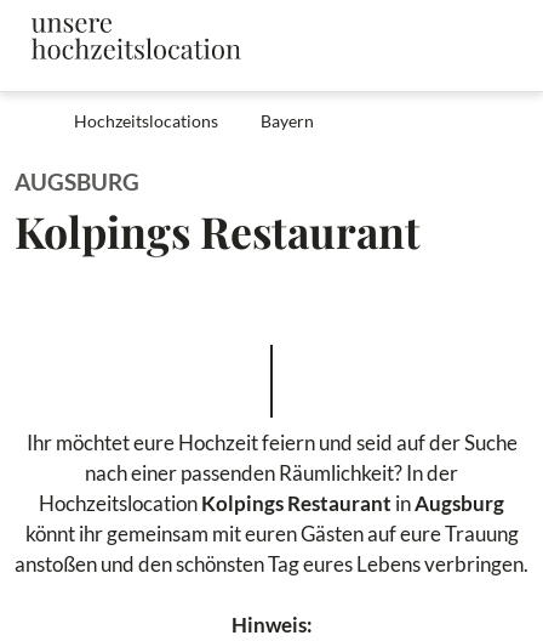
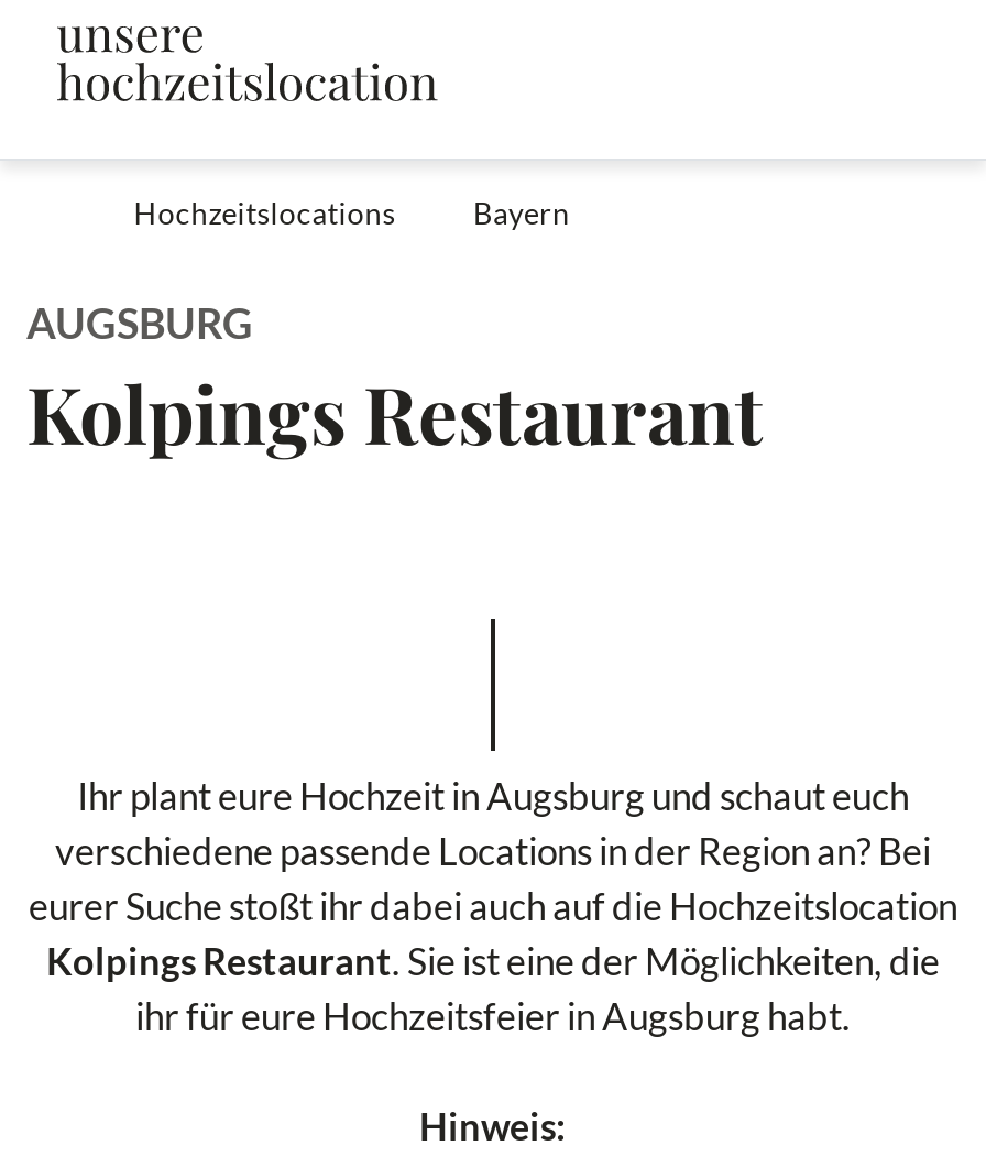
[15,430,528,577] Ihr möchtet eure Hochzeit feiern und seid auf der Suche | nach einer passenden Räumlichkeit? In der | Hochzeitslocation Kolpings Restaurant inAugsburg | könnt ihr gemeinsam mit euren Gästen auf eure Trauung | anstoßen und den schönsten Tag eures Lebens verbringen. -> [29,773,957,1039] Ihr plant eure Hochzeit in Augsburg und schaut euch | verschiedene passende Locations in der Region an? Bei | eurer Suche stoßt ihr dabei auch auf die Hochzeitslocation | Kolpings Restaurant. Sie ist eine der Möglichkeiten, die | ihr für eure Hochzeitsfeier in Augsburg habt.

